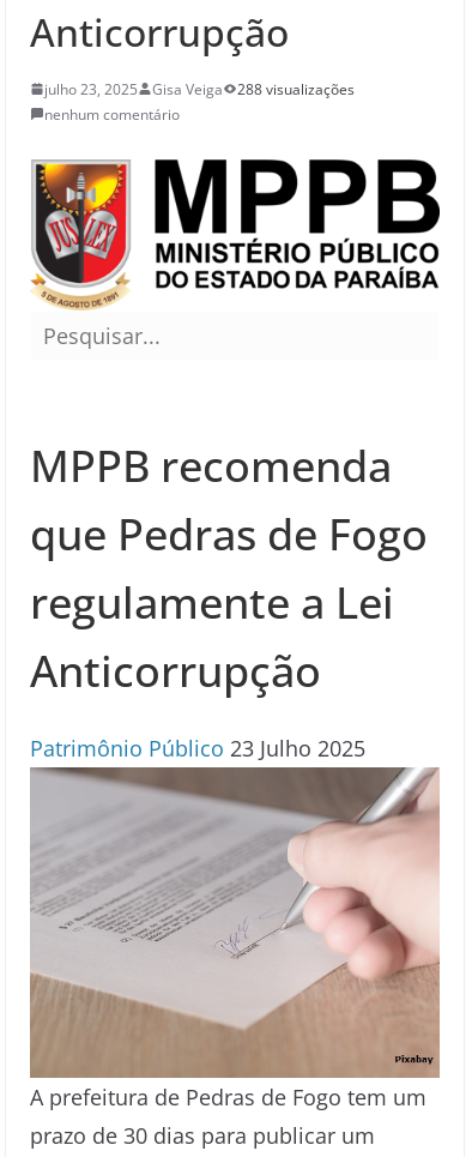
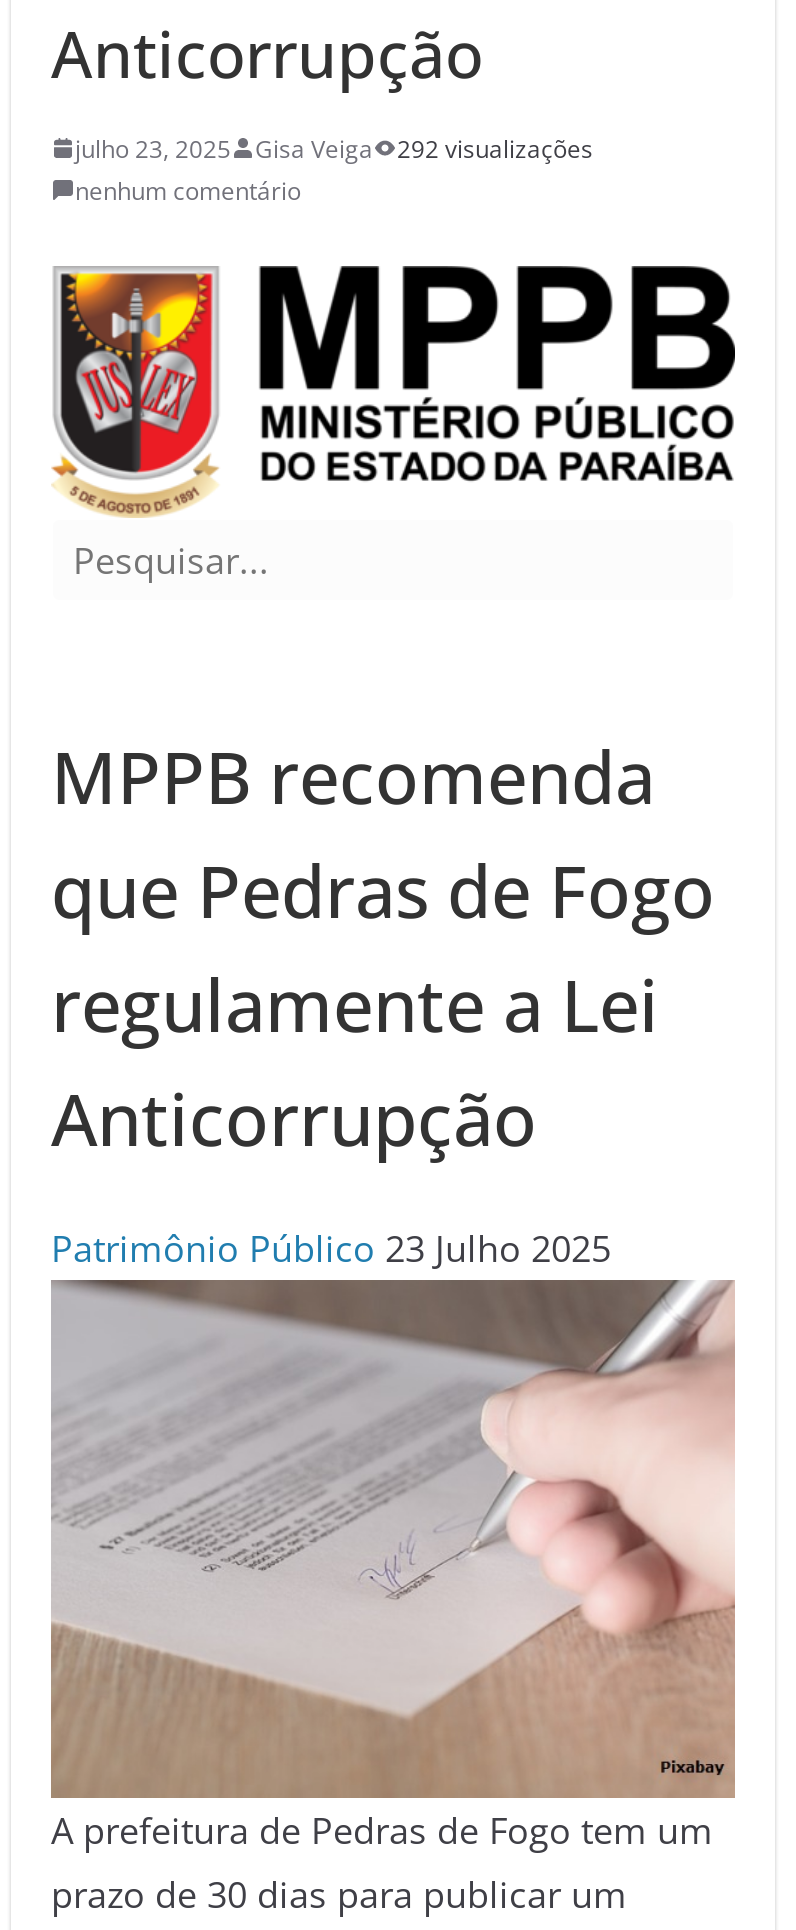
[237,79,355,99] 288 visualizações -> [397,131,593,165] 292 visualizações

